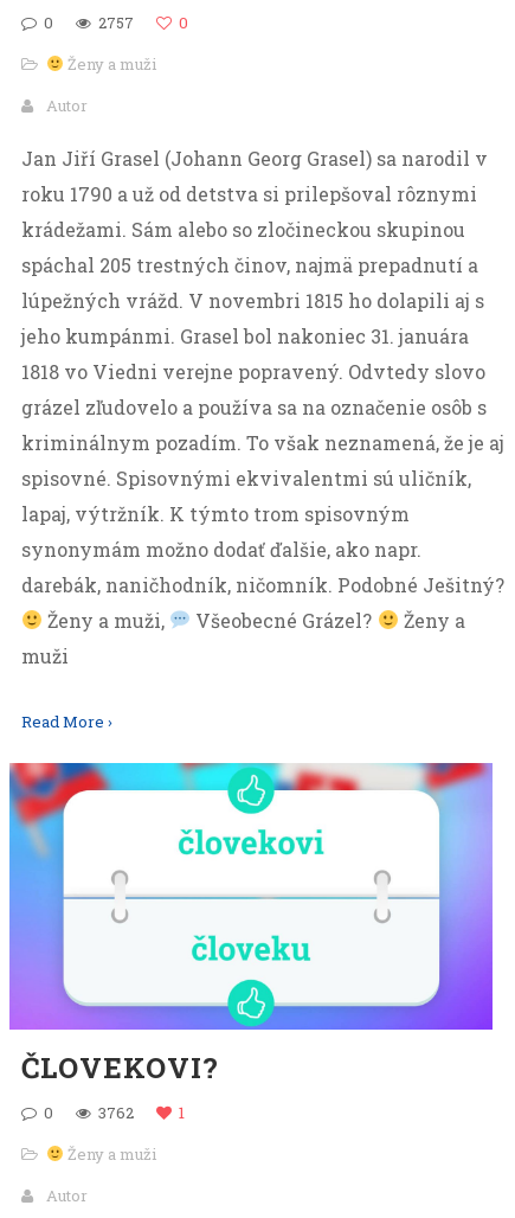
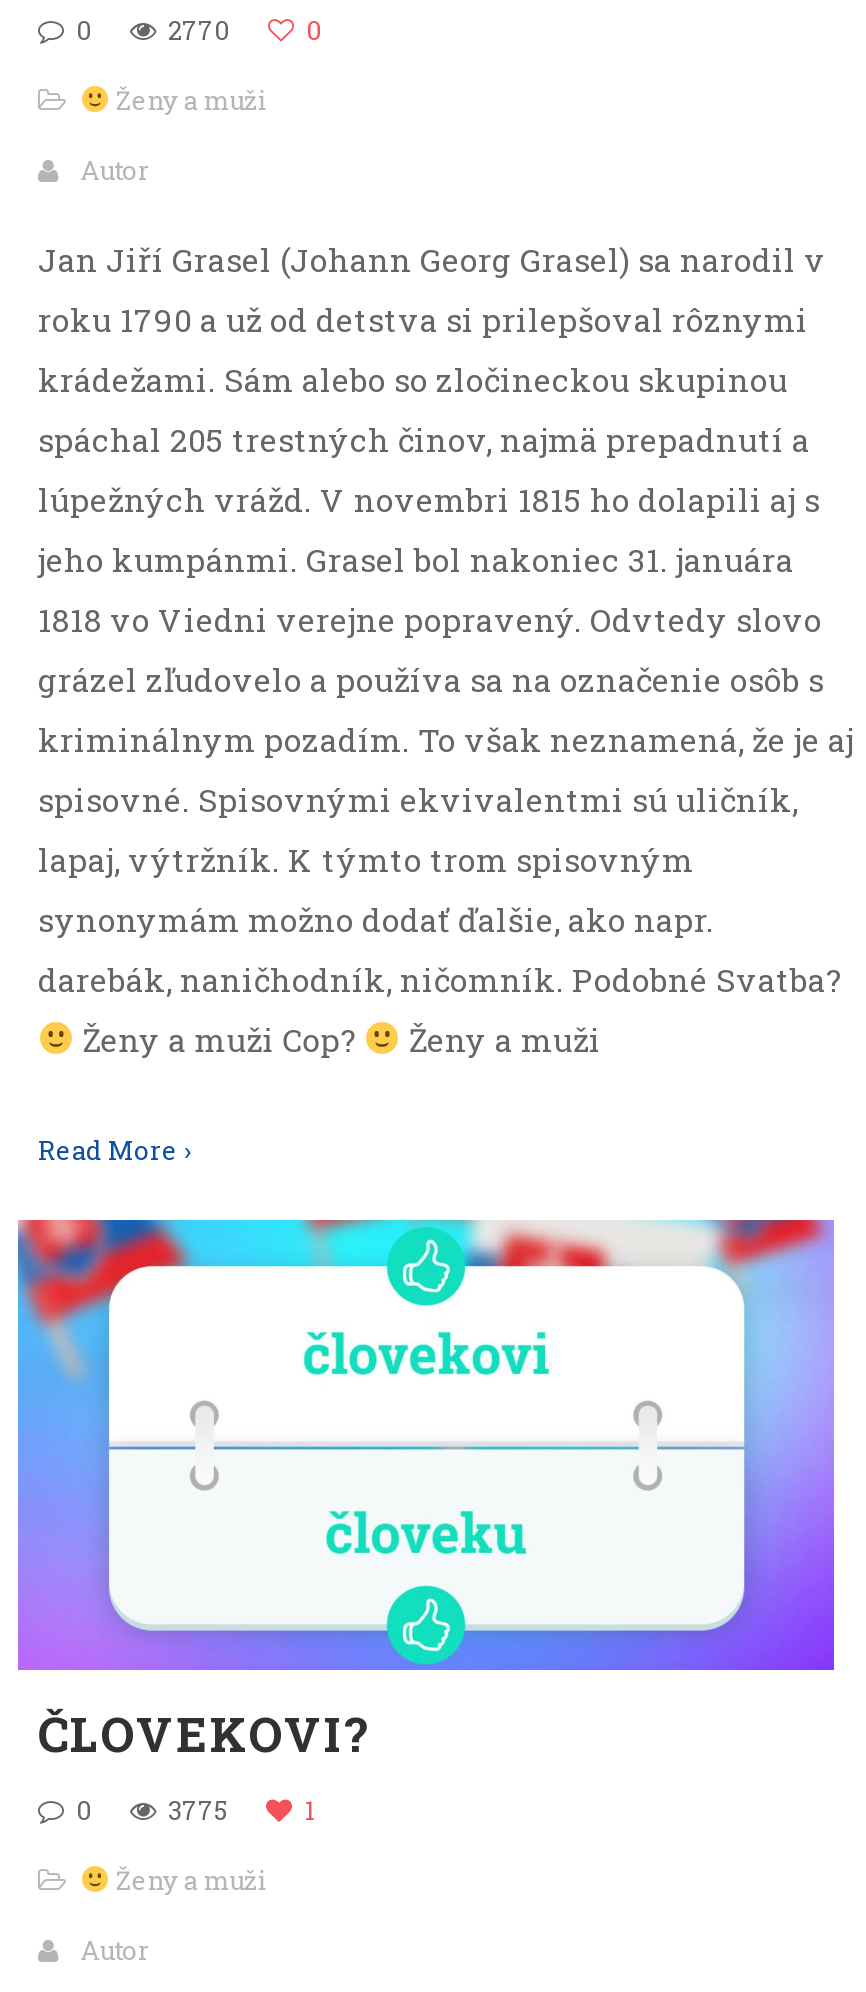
[98,12,134,33] 2757 -> [168,12,230,48] 2770
[21,572,504,668] darebák, naničhodník, ničomník. Podobné Ješitný? | Ženy a muži, | Všeobecné Grázel? | Ženy a | muži -> [38,958,842,1060] darebák, naničhodník, ničomník. Podobné Svatba? | Ženy a muži Cop? | Ženy a muži
[98,1101,134,1123] 3762 -> [168,1791,228,1827] 3775

